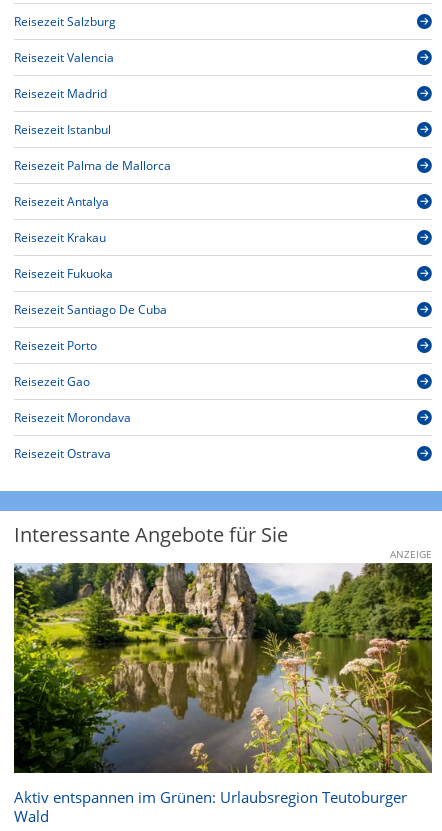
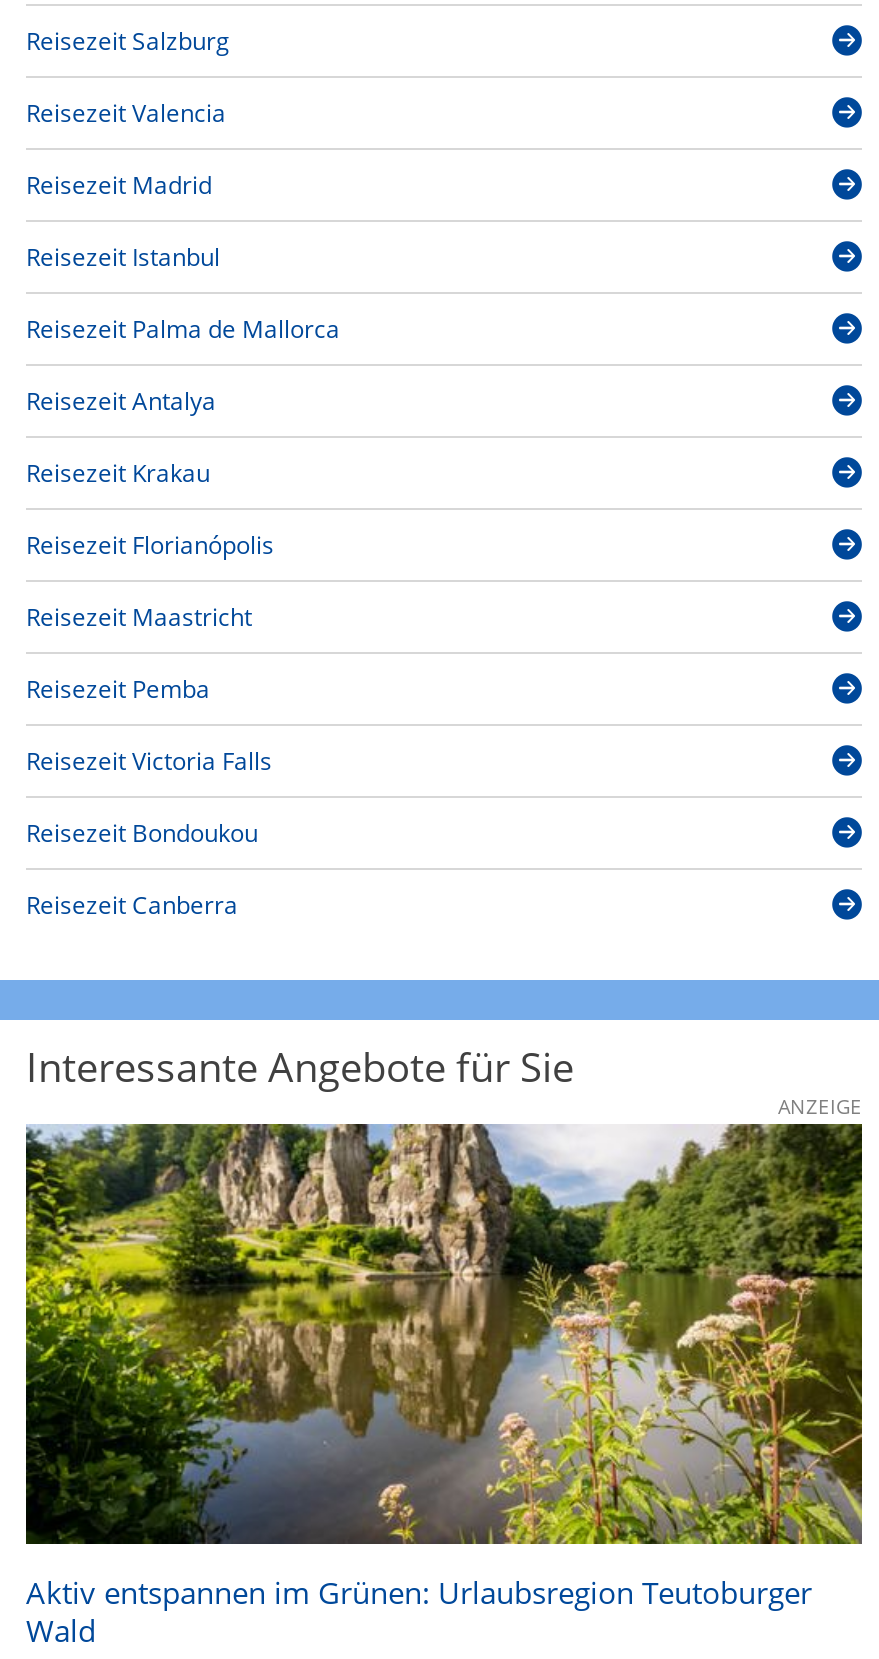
[14,265,113,282] Reisezeit Fukuoka -> [26,528,274,562] Reisezeit Florianópolis
[14,301,167,318] Reisezeit Santiago De Cuba -> [26,600,252,634] Reisezeit Maastricht
[14,337,97,354] Reisezeit Porto -> [26,672,210,706] Reisezeit Pemba
[14,373,90,390] Reisezeit Gao -> [26,744,272,778] Reisezeit Victoria Falls
[14,409,131,426] Reisezeit Morondava -> [26,816,258,850] Reisezeit Bondoukou
[14,445,111,462] Reisezeit Ostrava -> [26,888,238,922] Reisezeit Canberra

